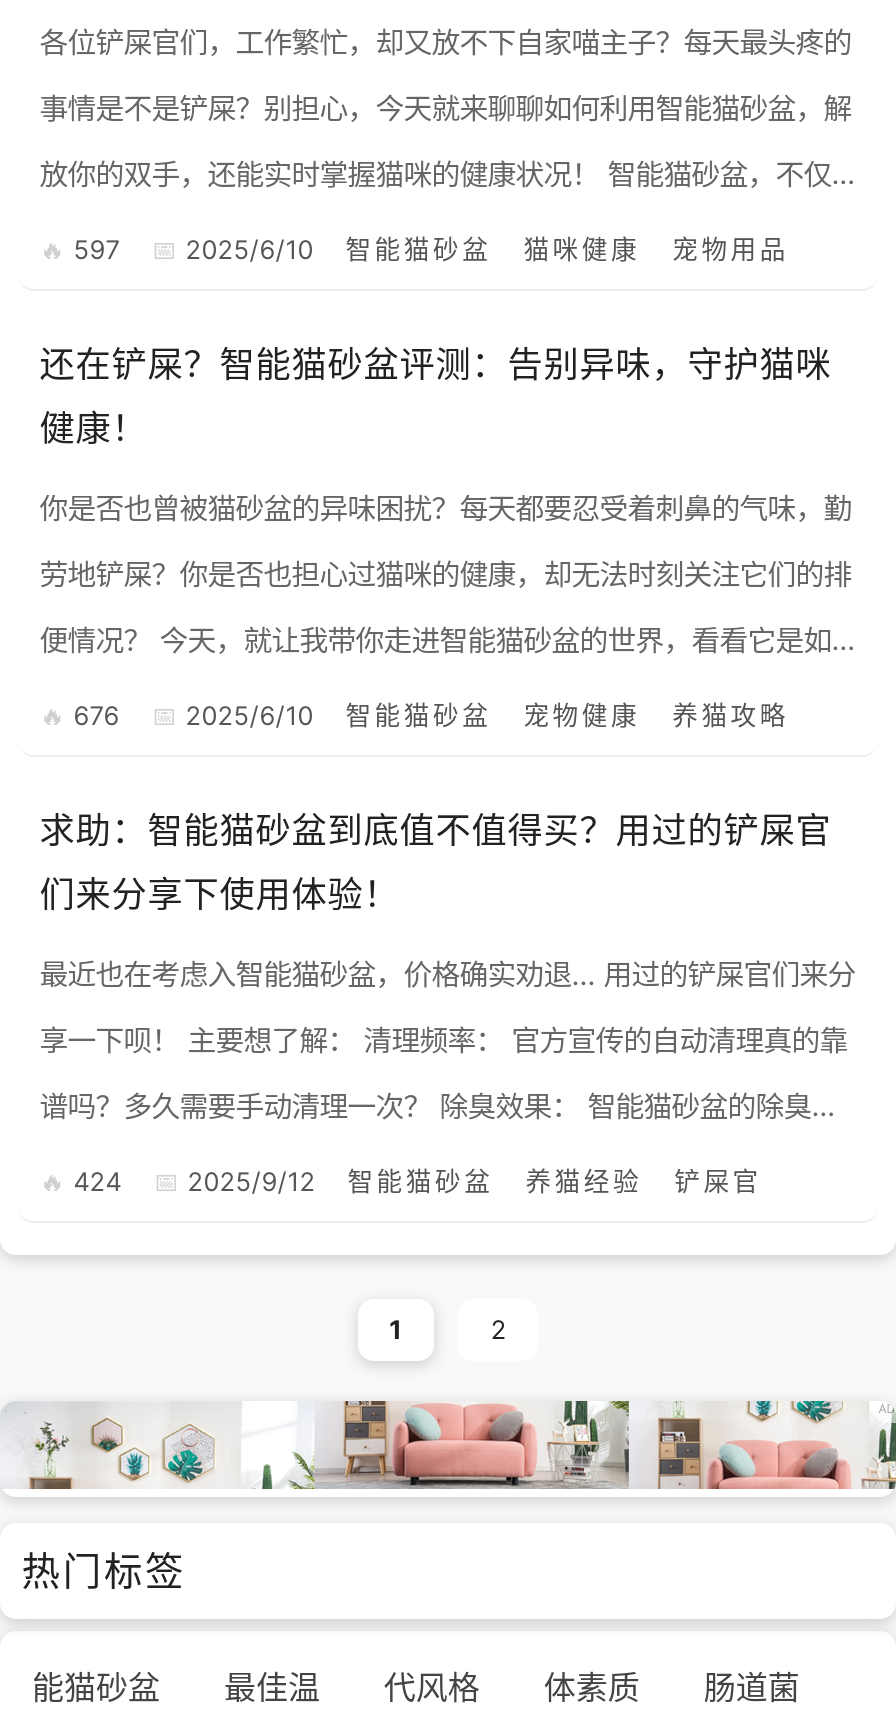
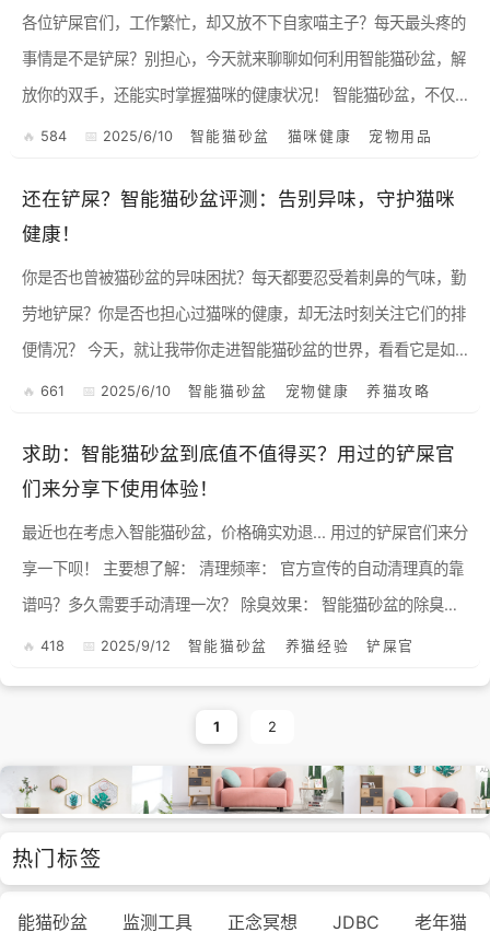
[73,235,119,265] 597 -> [40,128,66,144] 584
[73,701,119,731] 676 -> [40,383,64,399] 661
[73,1167,121,1197] 424 -> [40,638,64,654] 418
[224,1667,800,1707] 最佳温 | 代风格 | 体素质 | 肠道菌 -> [122,911,467,933] 监测工具 | 正念冥想 | JDBC | 老年猫

